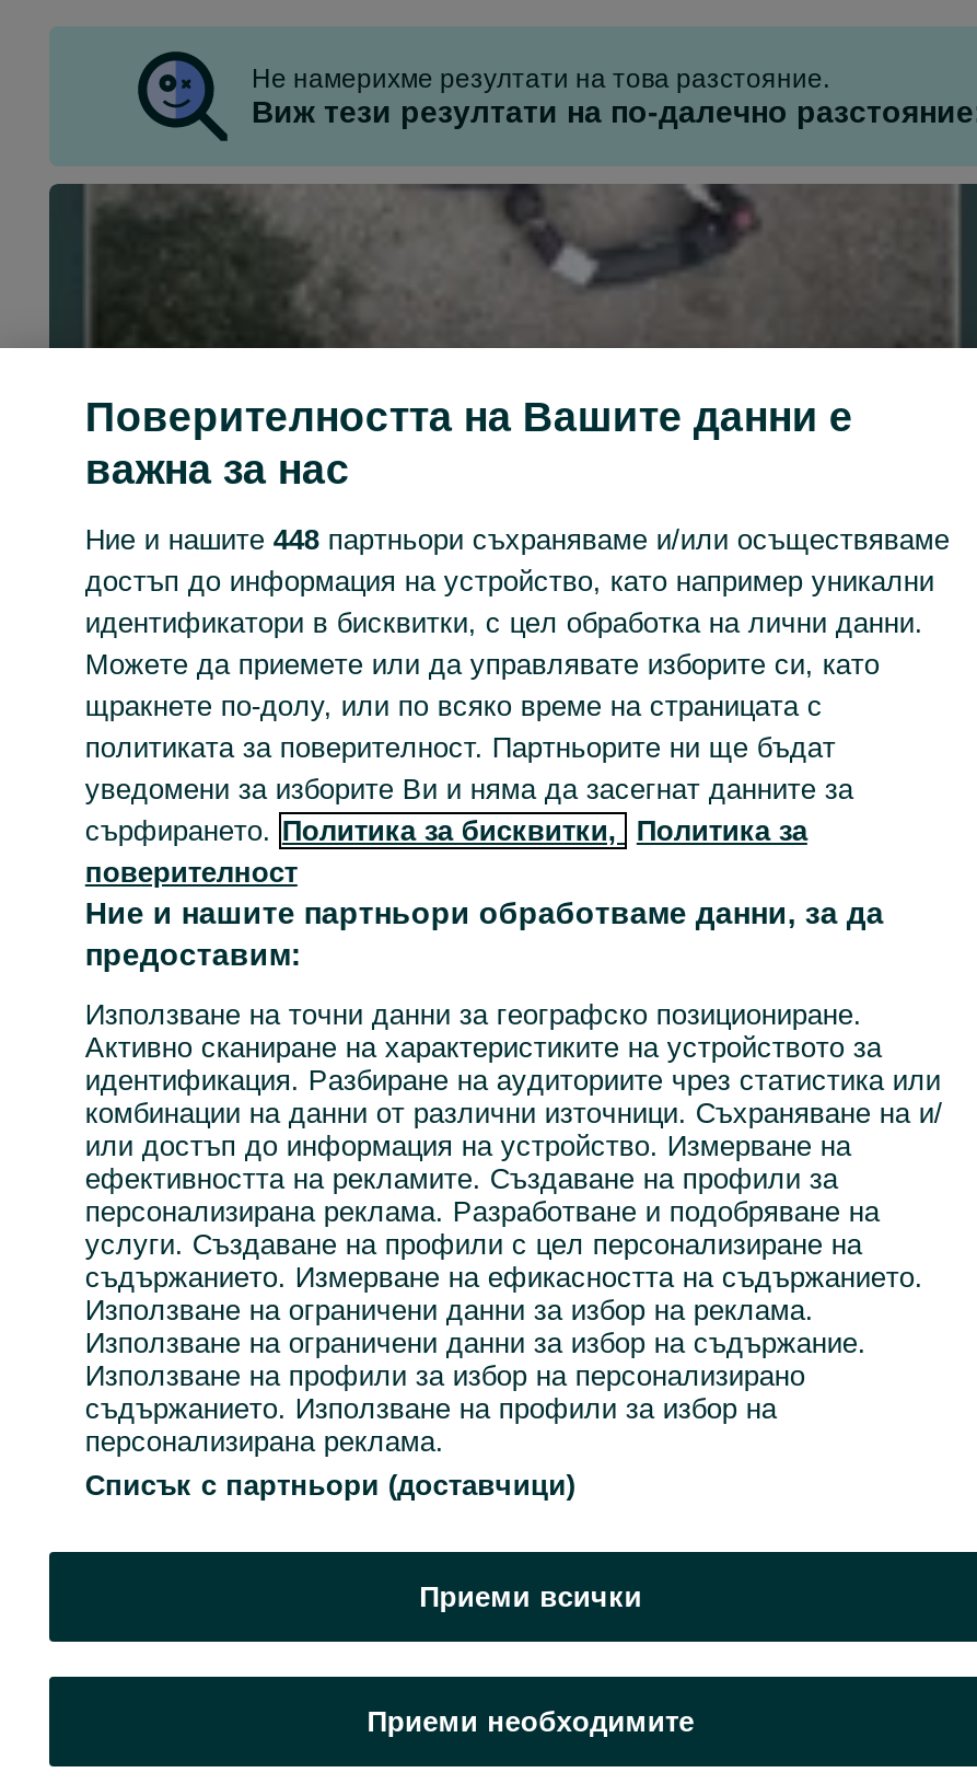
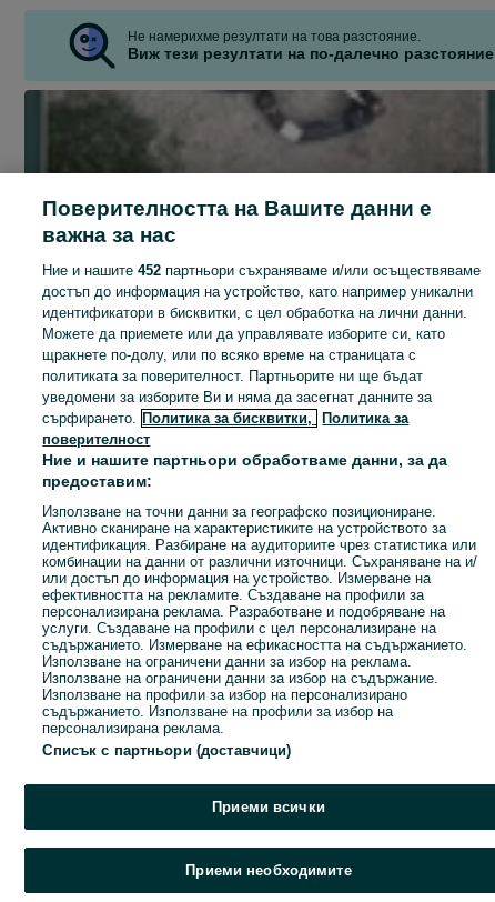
[85,523,949,556] Ние и нашите 448 партньори съхраняваме и/или осъществяваме -> [43,262,481,279] Ние и нашите 452 партньори съхраняваме и/или осъществяваме

